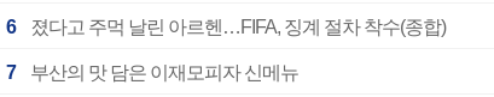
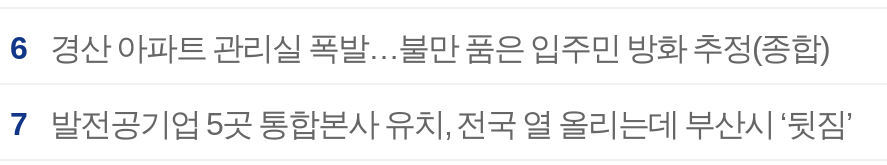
[30,17,446,37] 졌다고 주먹 날린 아르헨…FIFA, 징계 절차 착수(종합) -> [50,31,828,65] 경산 아파트 관리실 폭발…불만 품은 입주민 방화 추정(종합)
[30,62,298,83] 부산의 맛 담은 이재모피자 신메뉴 -> [50,107,852,141] 발전공기업 5곳 통합본사 유치, 전국 열 올리는데 부산시 ‘뒷짐’

